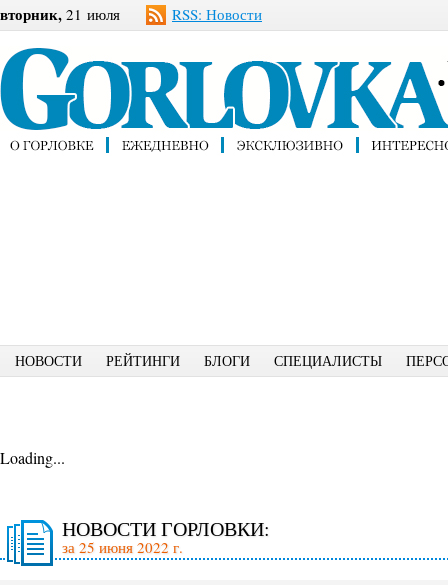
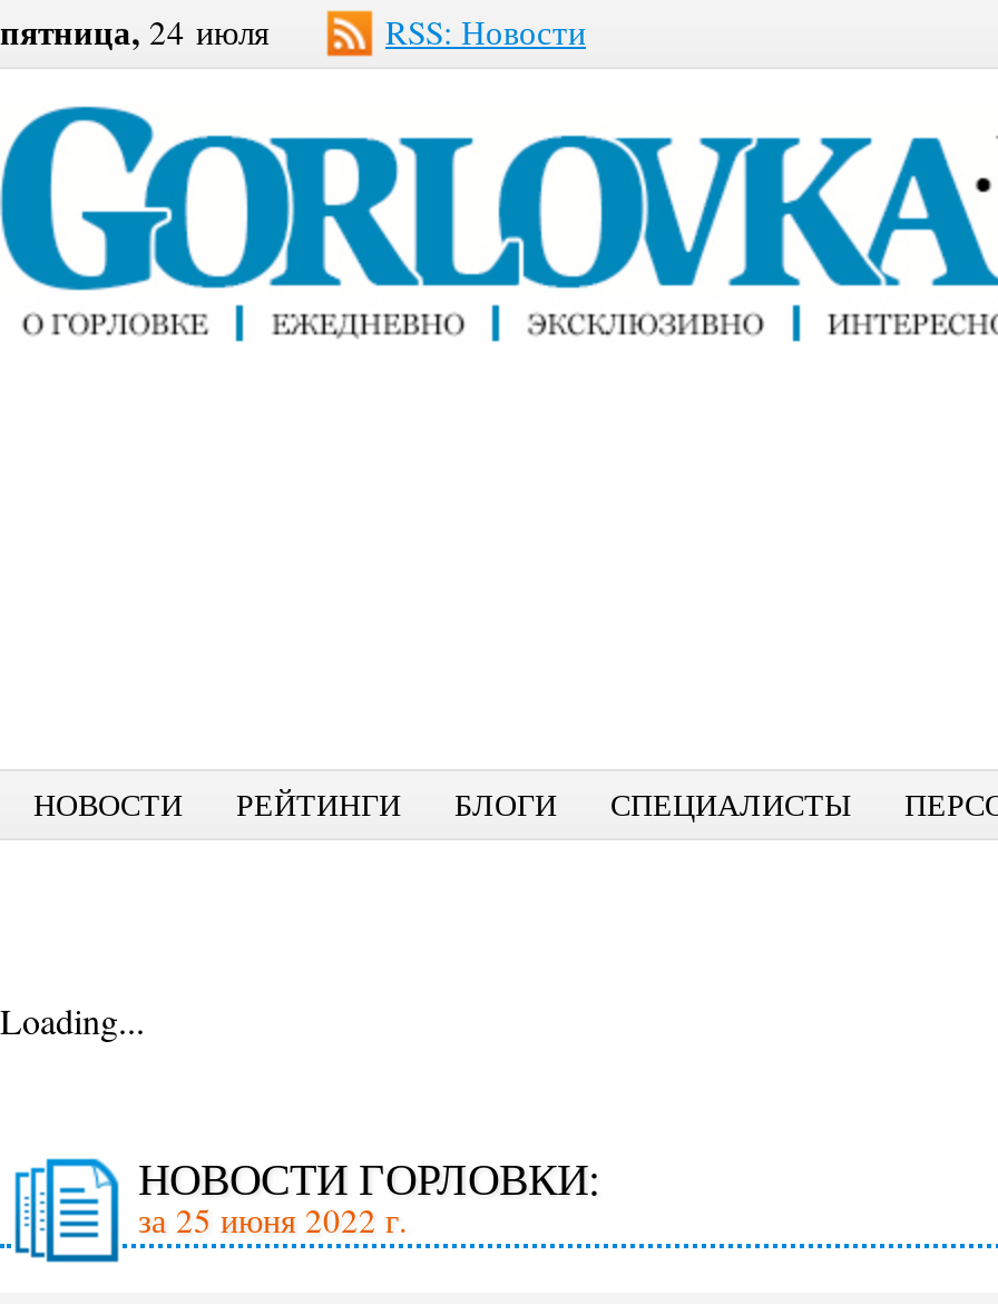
[0,3,120,25] вторник, 21 июля -> [0,7,270,56] пятница, 24 июля

